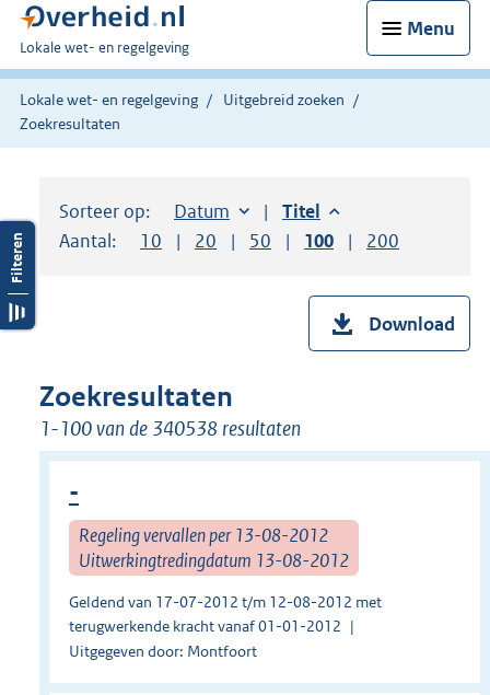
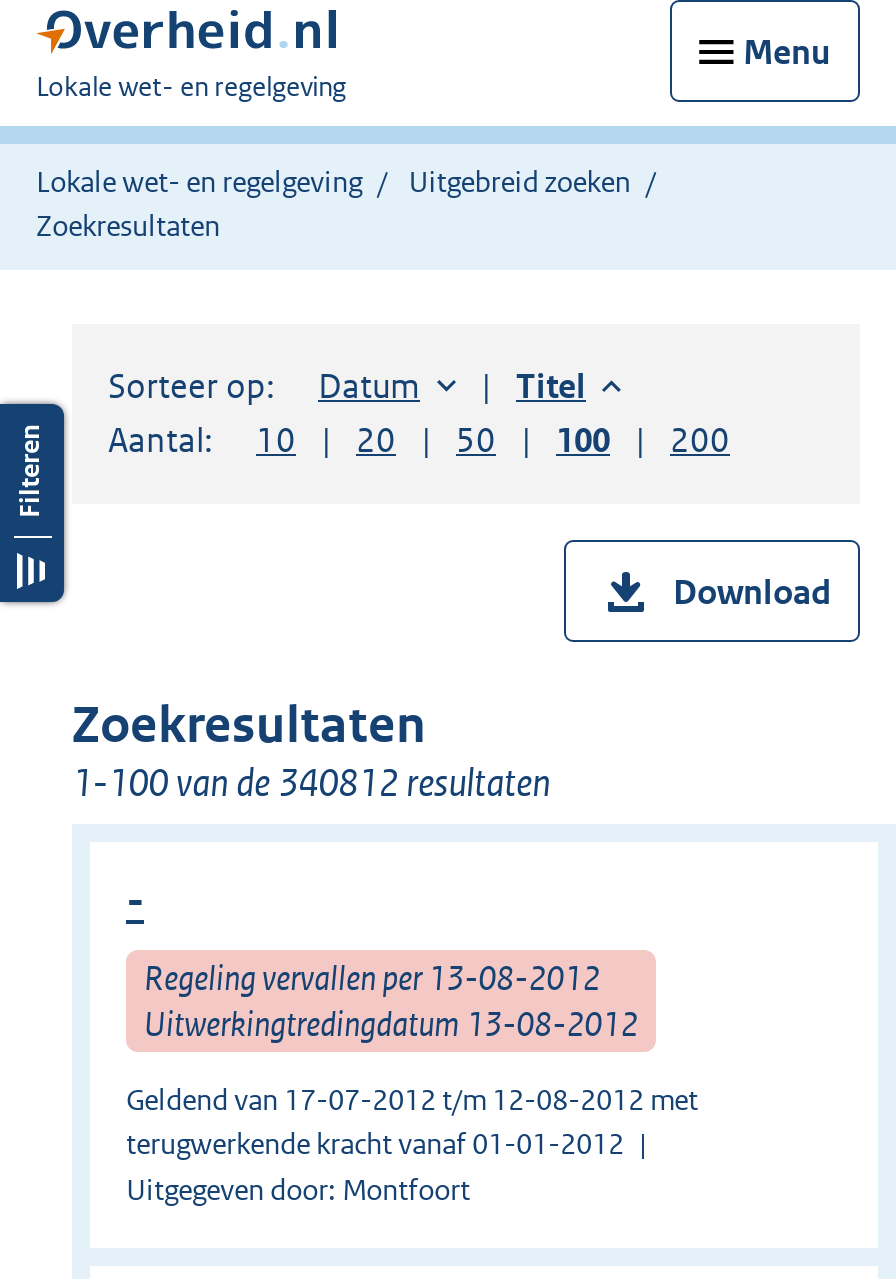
[39,416,301,441] 1-100 van de 340538 resultaten -> [72,759,550,805] 1-100 van de 340812 resultaten

